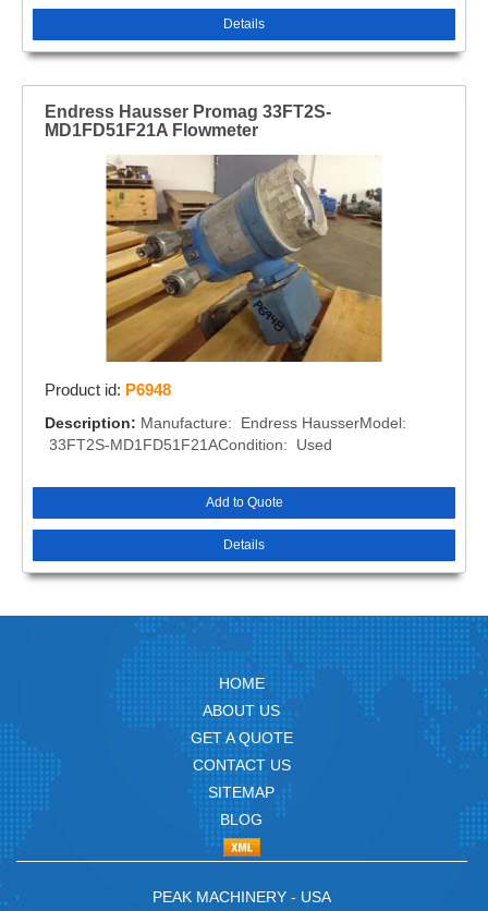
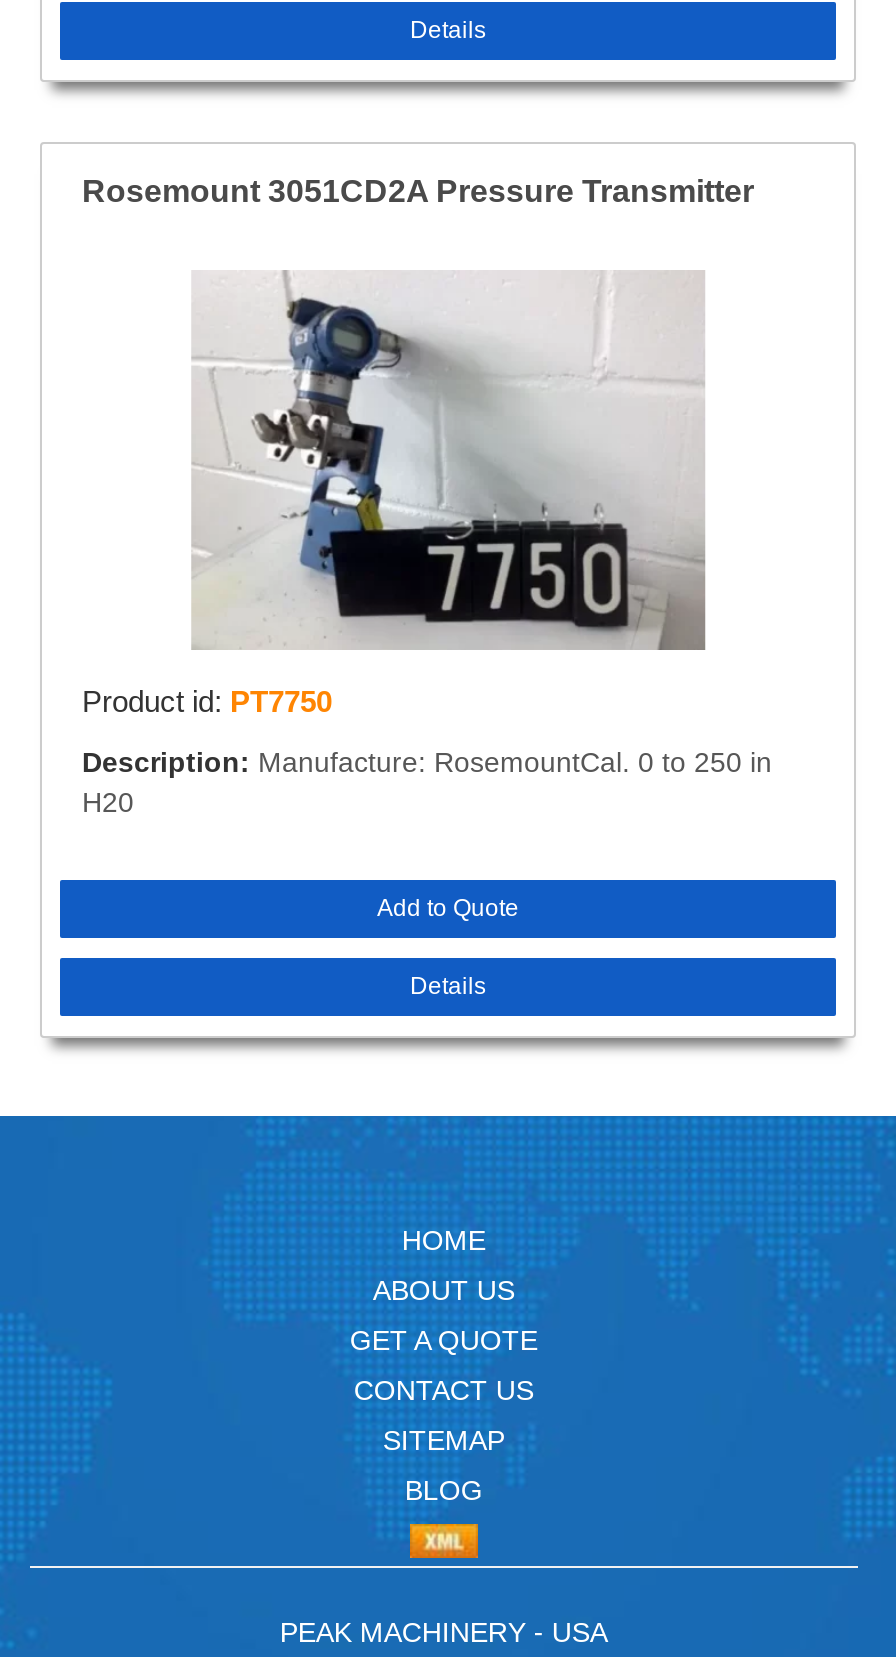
[45,102,331,139] Endress Hausser Promag 33FT2S- | MD1FD51F21A Flowmeter -> [82,173,754,207] Rosemount 3051CD2A Pressure Transmitter
[45,155,383,398] [image] | Product id: P6948 -> [82,272,706,717] [image] | Product id: PT7750
[45,414,406,453] Description: Manufacture: Endress HausserModel: | 33FT2S-MD1FD51F21ACondition: Used -> [82,745,772,817] Description: Manufacture: RosemountCal. 0 to 250 in | H20

